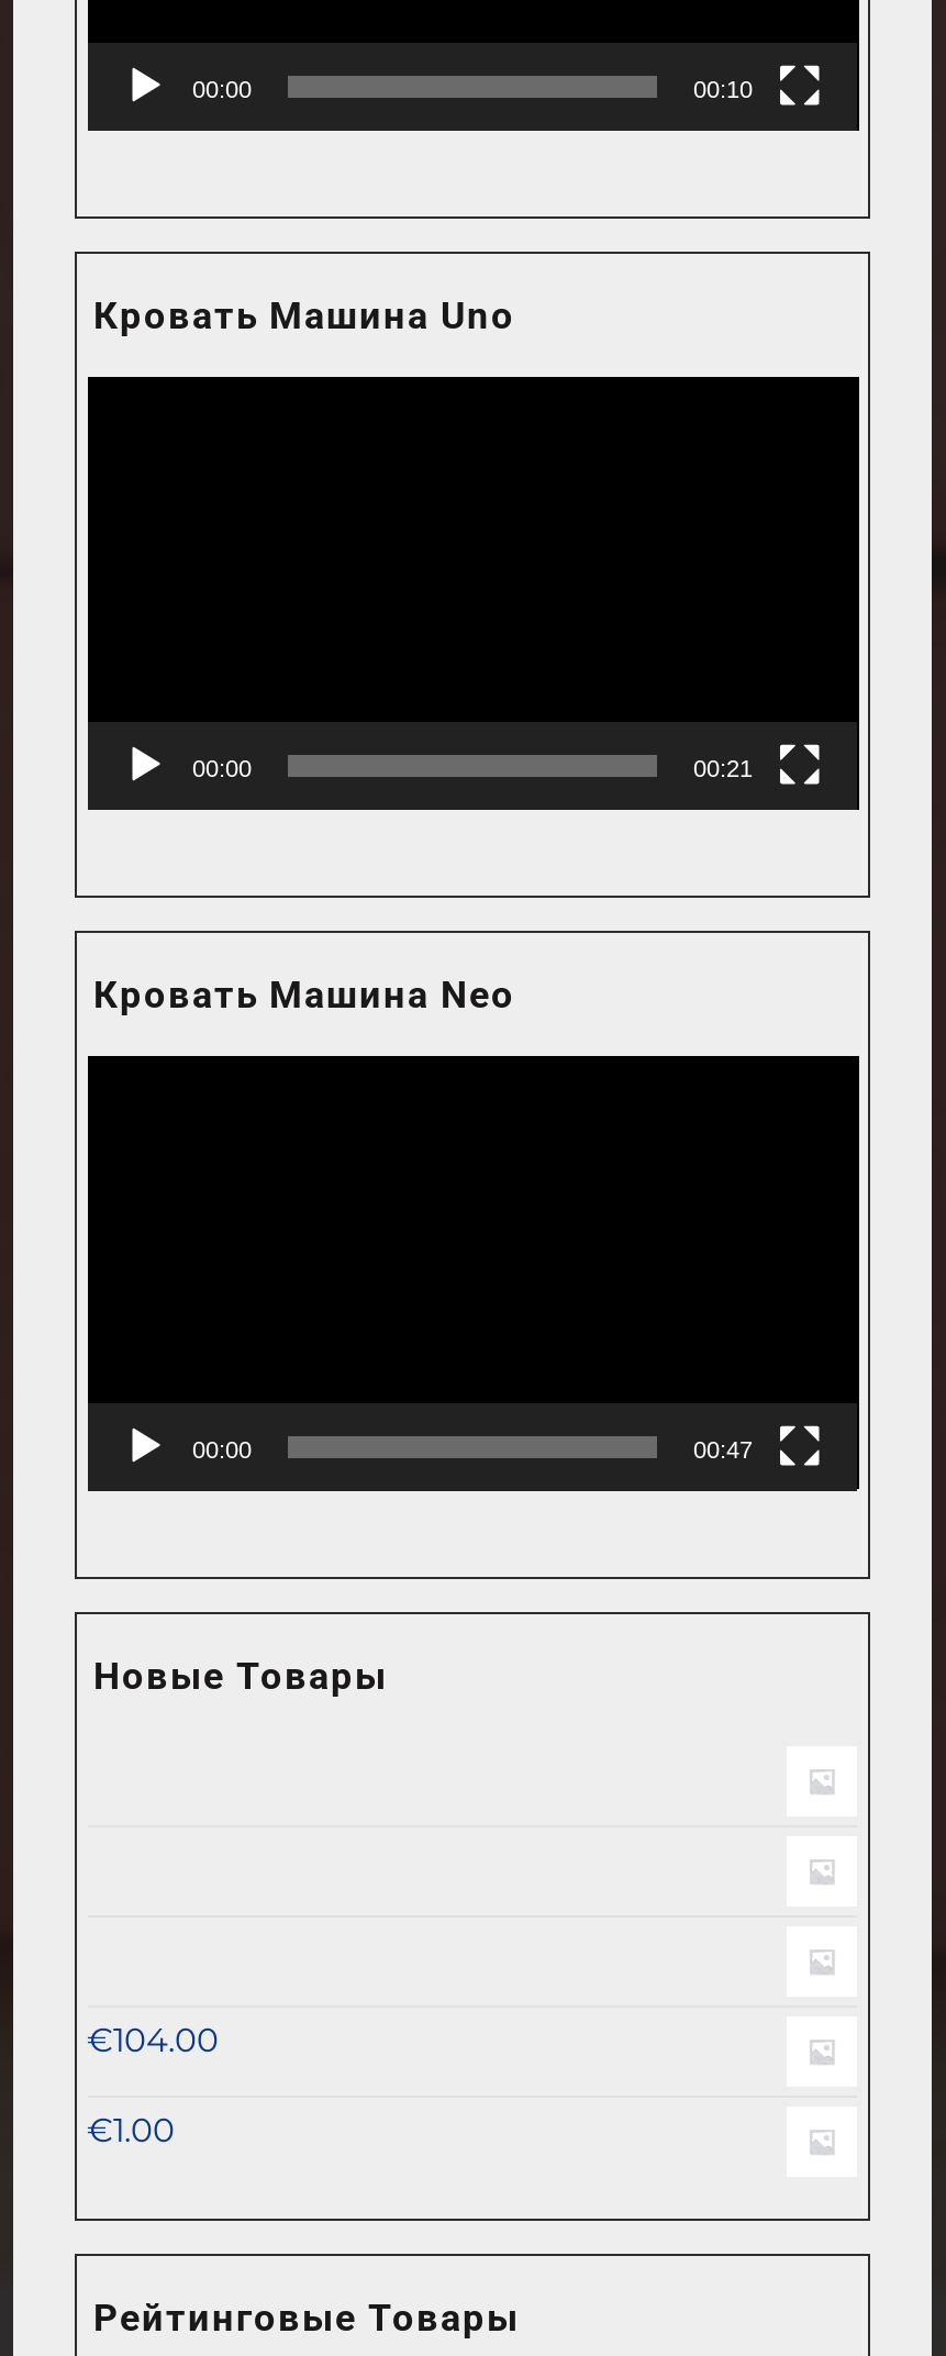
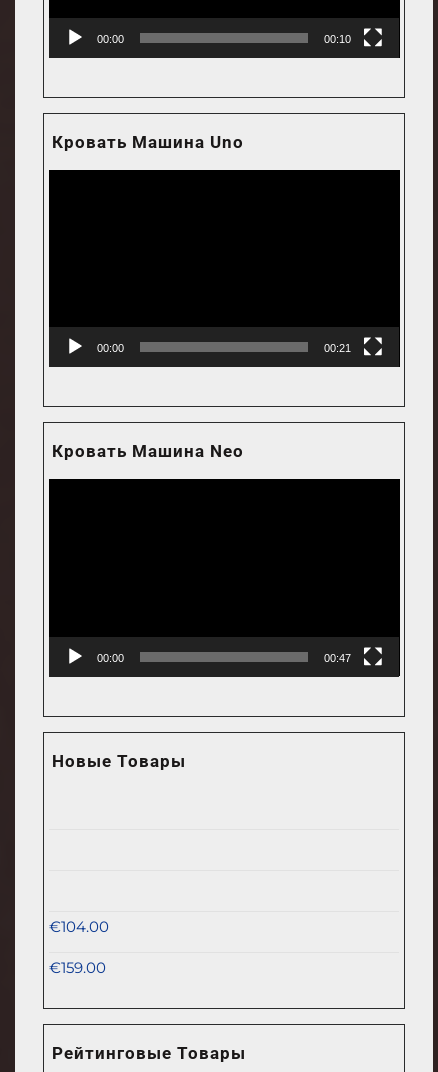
[87,2108,175,2150] €1.00 -> [48,958,105,977] €159.00

